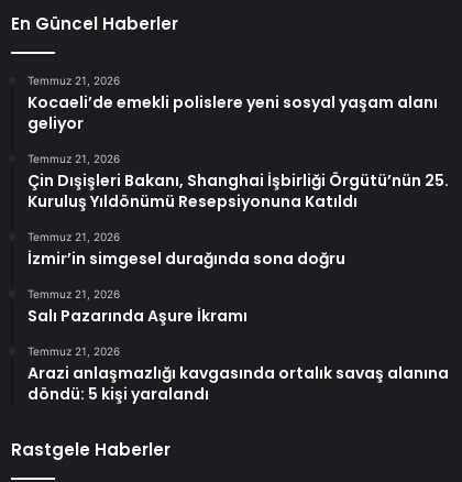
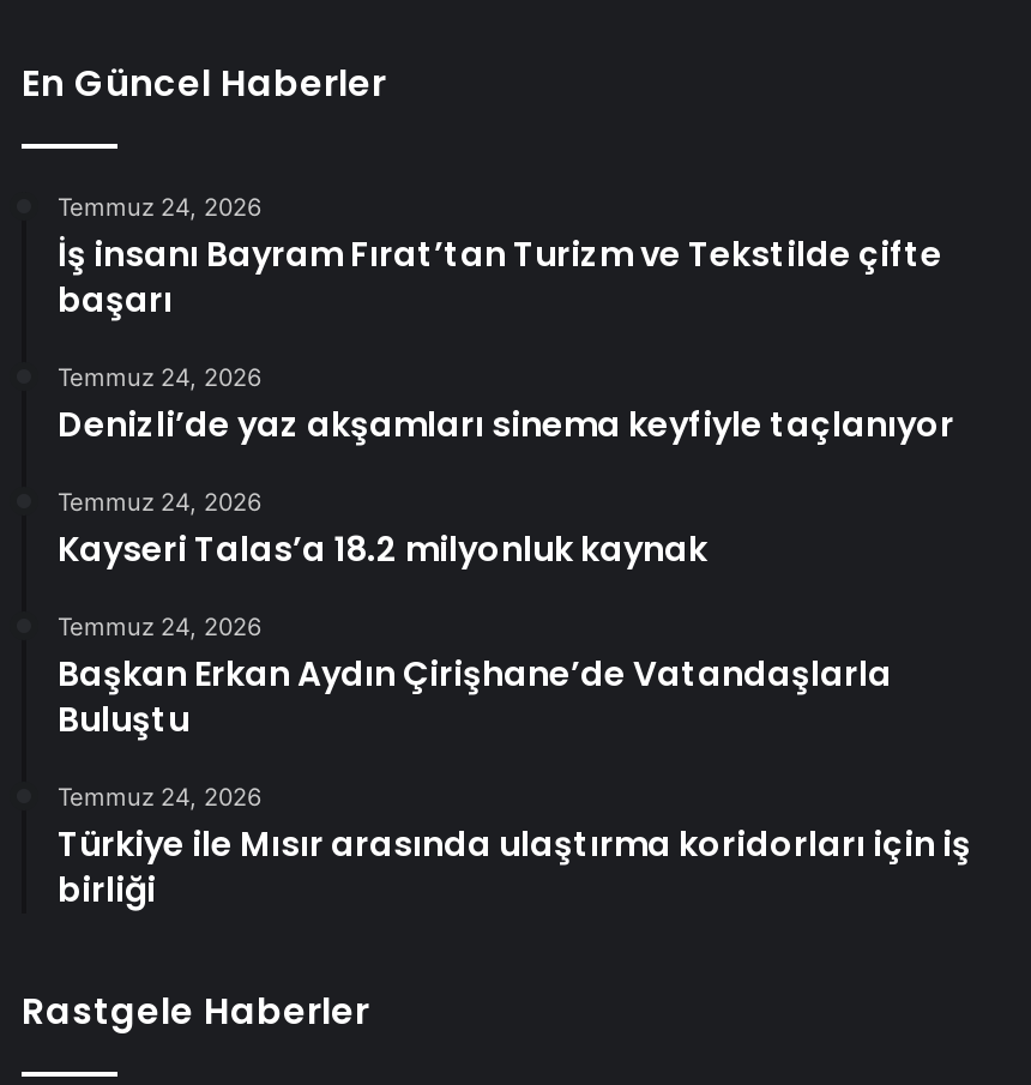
[28,74,438,135] Temmuz 21, 2026 | Kocaeli’de emekli polislere yeni sosyal yaşam alanı | geliyor -> [58,193,942,324] Temmuz 24, 2026 | İş insanı Bayram Fırat’tan Turizm ve Tekstilde çifte | başarı
[28,152,449,213] Temmuz 21, 2026 | Çin Dışişleri Bakanı, Shanghai İşbirliği Örgütü’nün 25. | Kuruluş Yıldönümü Resepsiyonuna Katıldı -> [58,363,954,449] Temmuz 24, 2026 | Denizli’de yaz akşamları sinema keyfiyle taçlanıyor
[28,230,345,270] Temmuz 21, 2026 | İzmir’in simgesel durağında sona doğru -> [58,487,707,574] Temmuz 24, 2026 | Kayseri Talas’a 18.2 milyonluk kaynak
[28,288,248,327] Temmuz 21, 2026 | Salı Pazarında Aşure İkramı -> [58,612,892,744] Temmuz 24, 2026 | Başkan Erkan Aydın Çirişhane’de Vatandaşlarla | Buluştu
[28,345,449,405] Temmuz 21, 2026 | Arazi anlaşmazlığı kavgasında ortalık savaş alanına | döndü: 5 kişi yaralandı -> [58,782,971,914] Temmuz 24, 2026 | Türkiye ile Mısır arasında ulaştırma koridorları için iş | birliği

